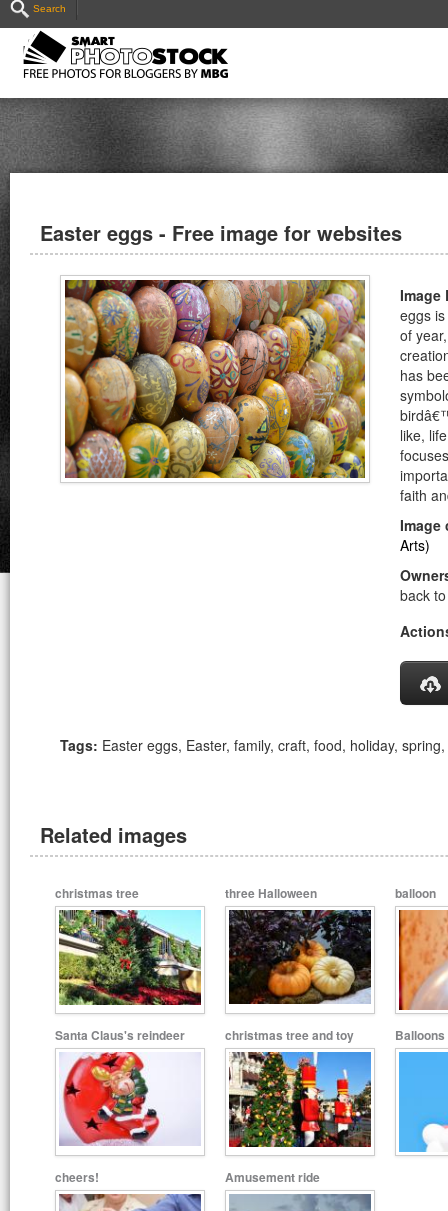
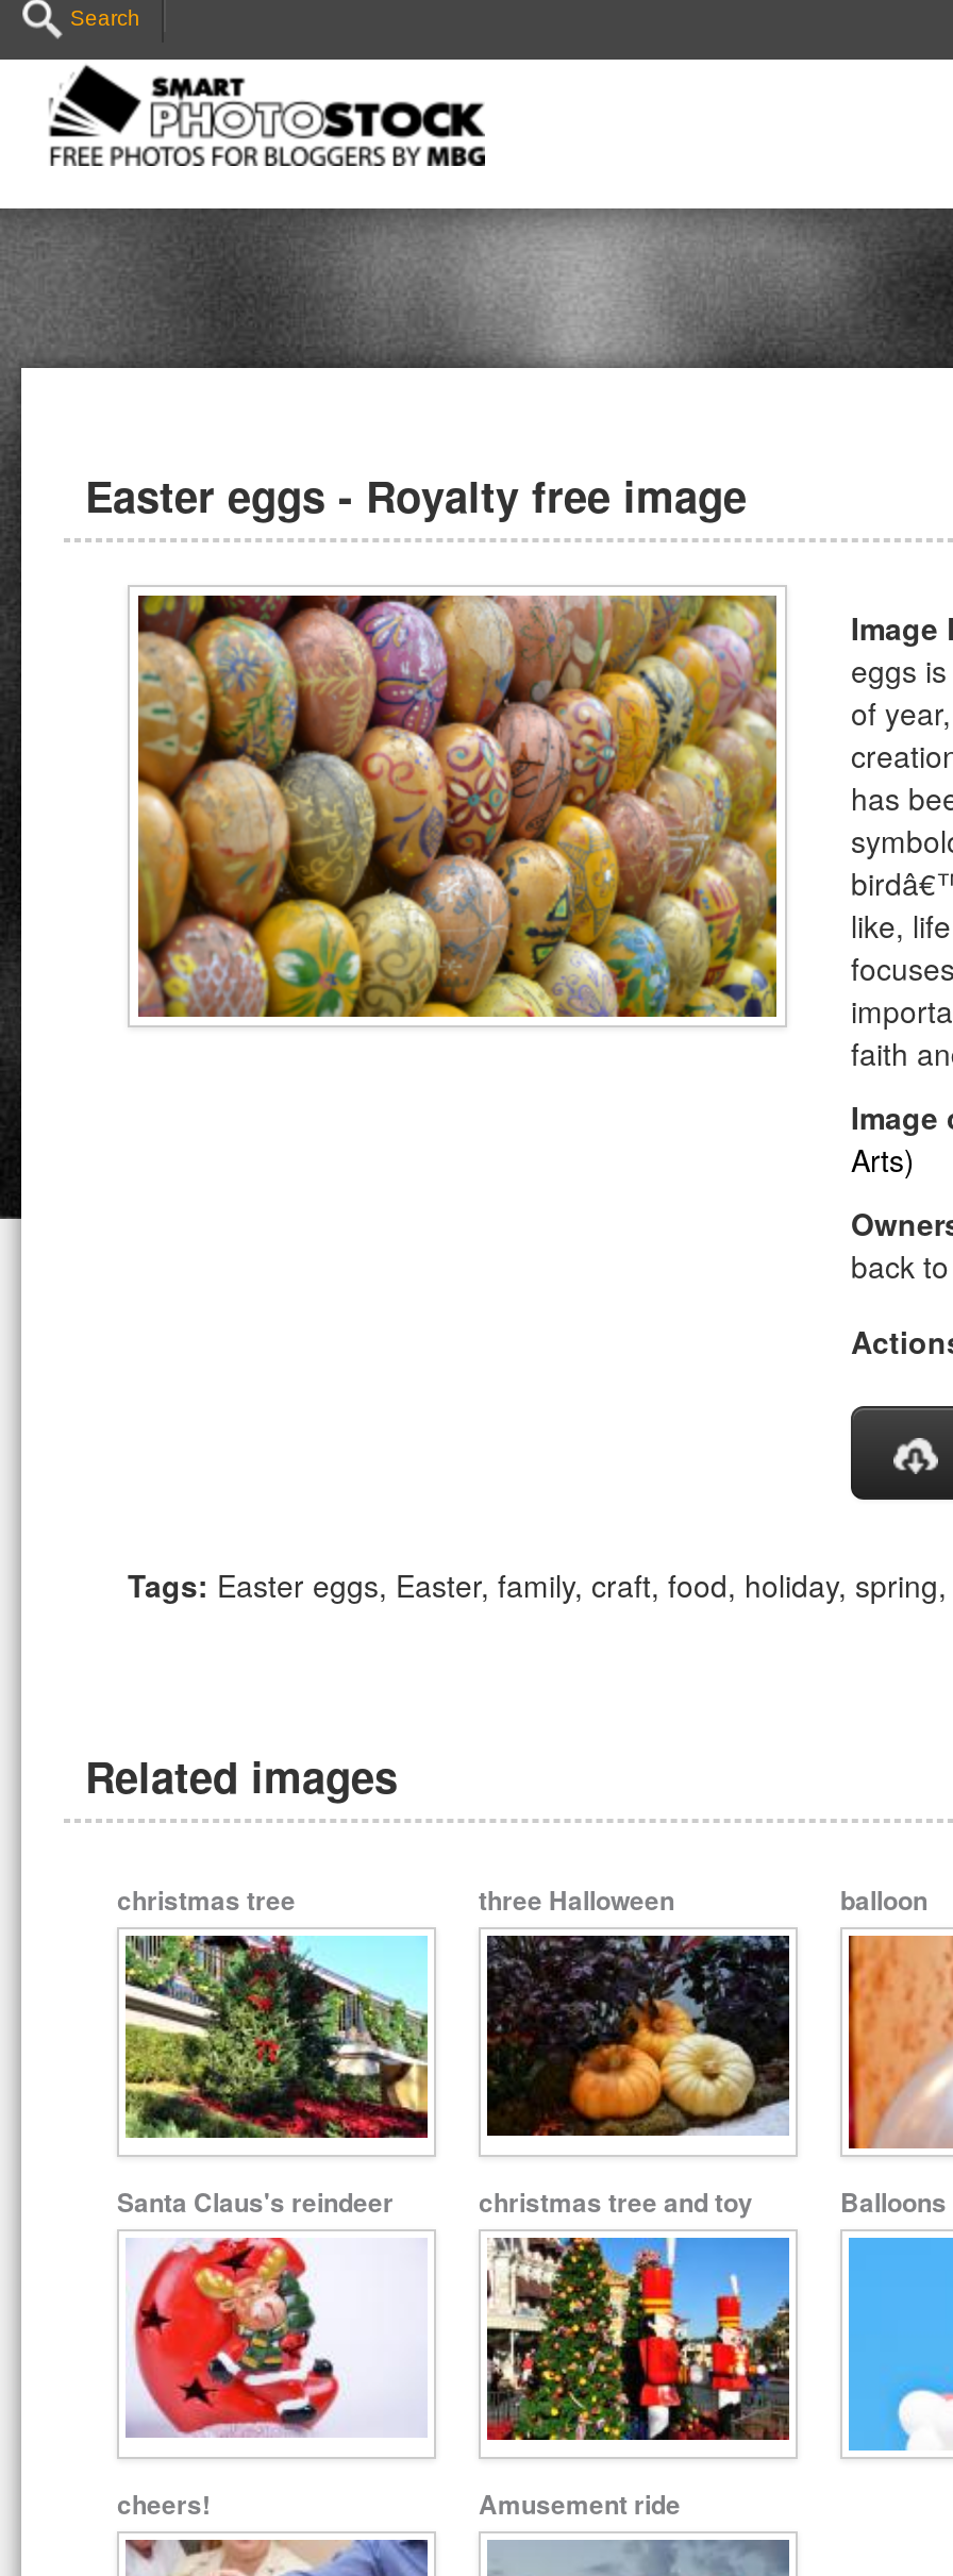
[40,218,402,247] Easter eggs - Free image for websites -> [85,464,747,525] Easter eggs - Royalty free image

